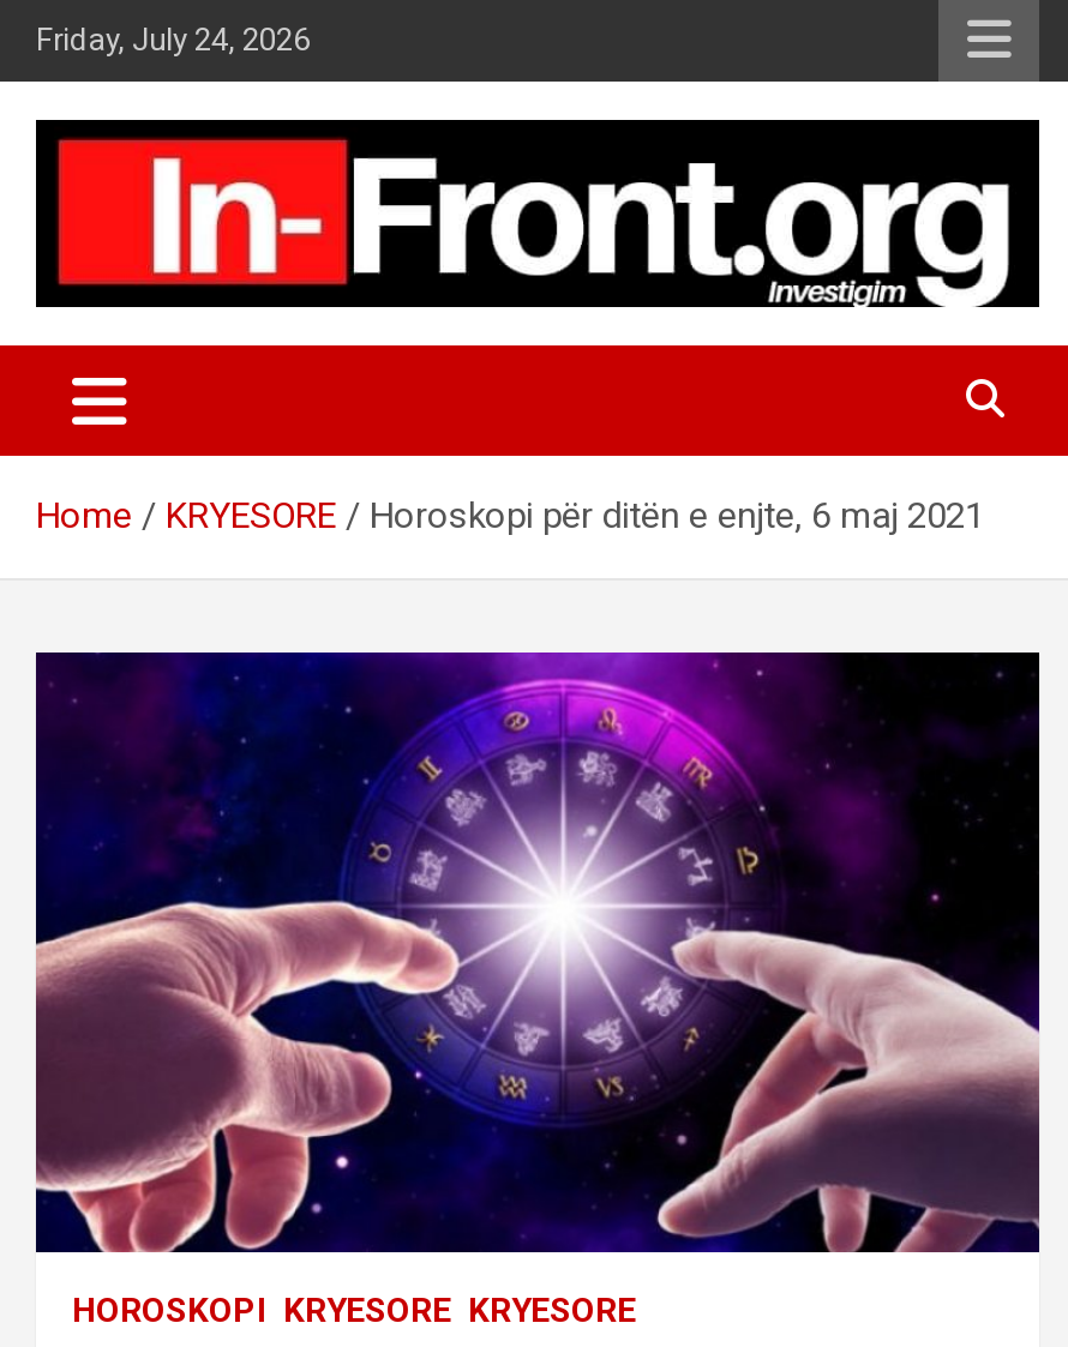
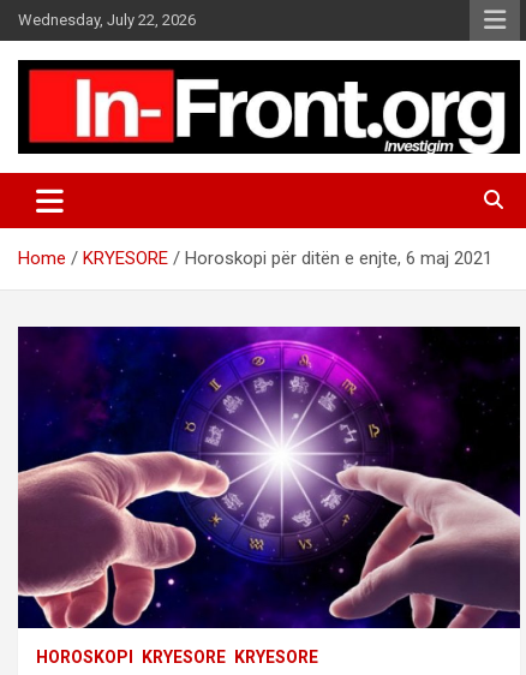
[36,22,310,58] Friday, July 24, 2026 -> [18,11,196,29] Wednesday, July 22, 2026

